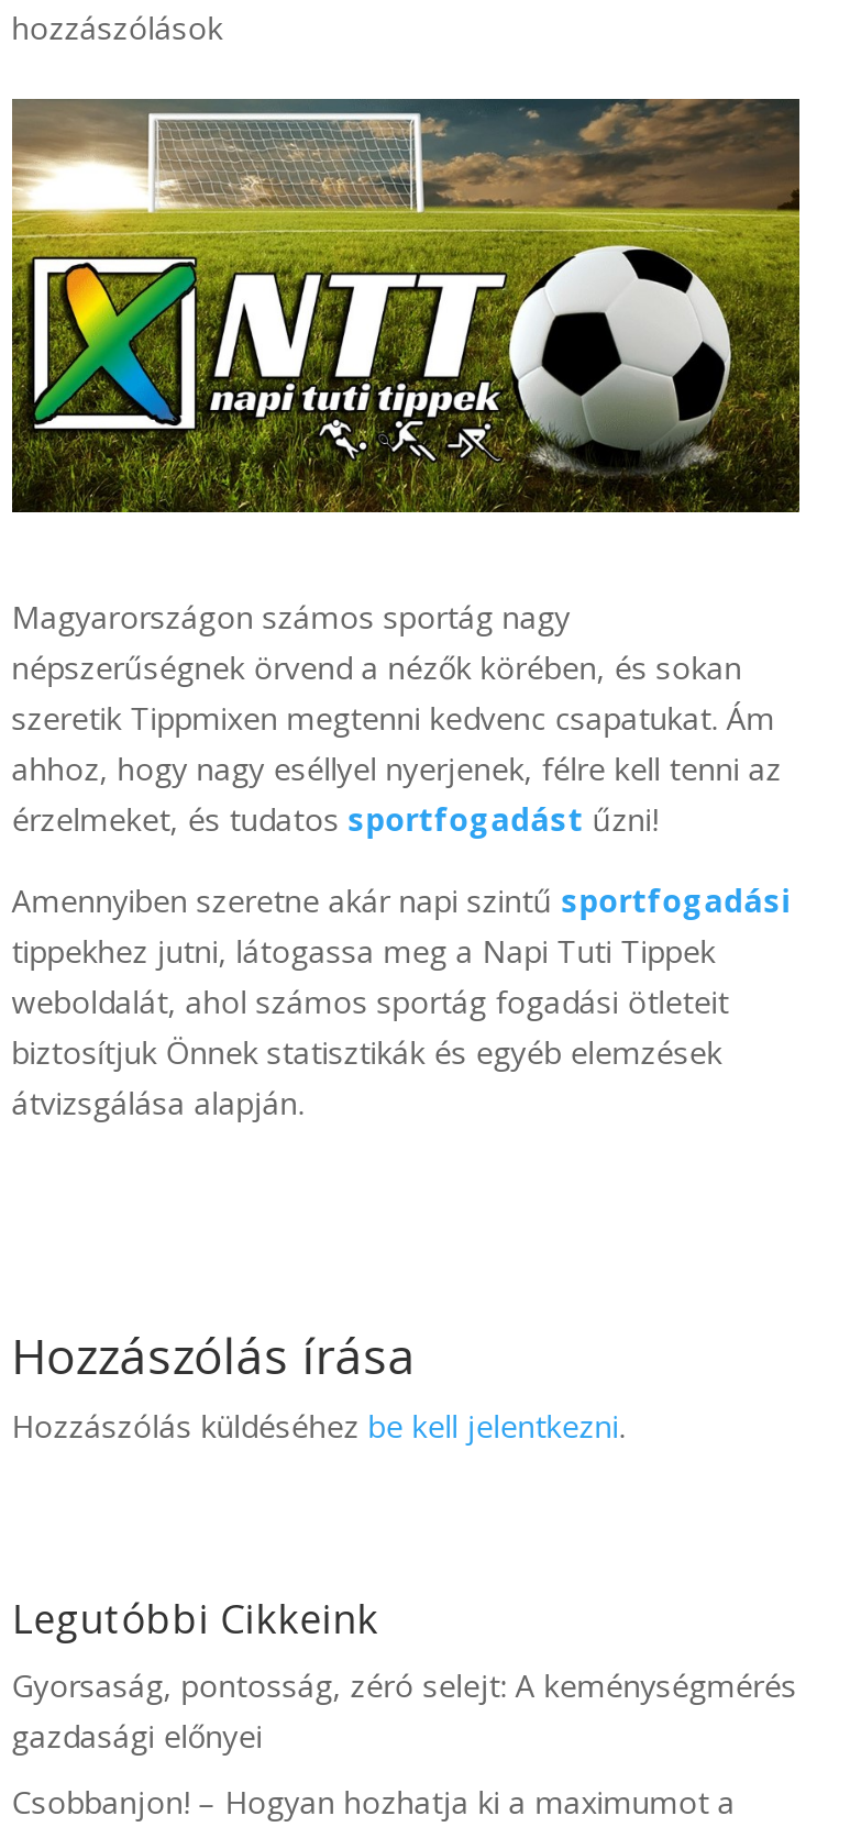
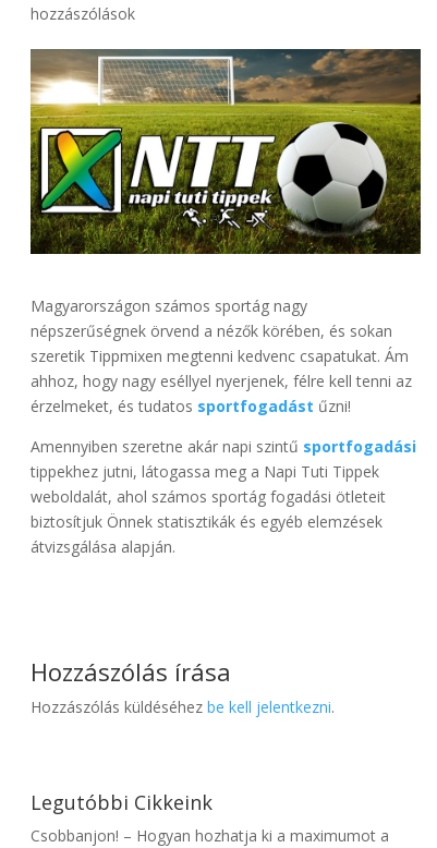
[12,1664,797,1756] Gyorsaság, pontosság, zéró selejt: A keménységmérés | gazdasági előnyei -> none

